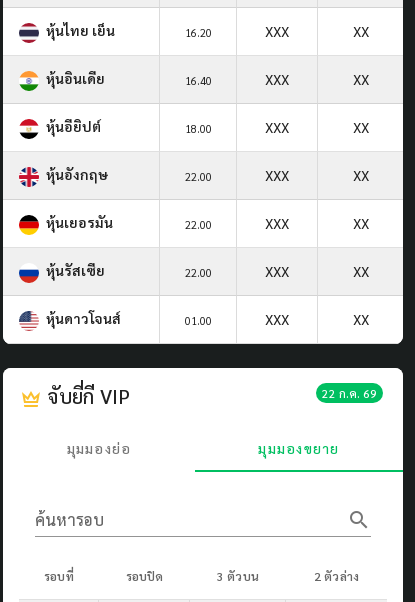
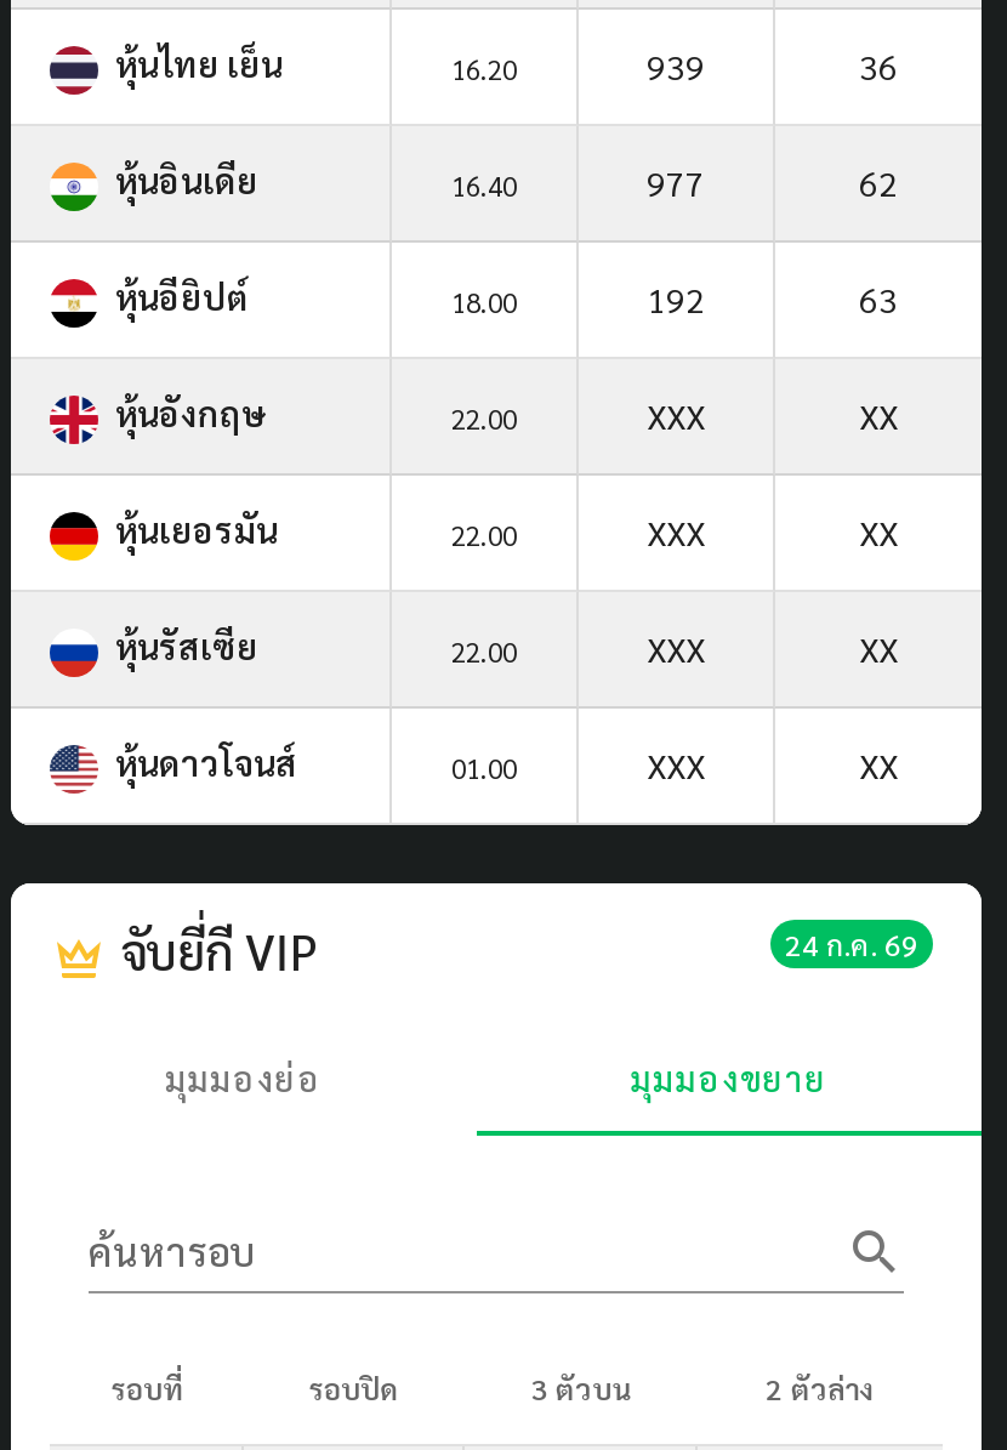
[265,22,368,40] XXX | XX -> [647,43,898,87] 939 | 36
[265,70,368,88] XXX | XX -> [647,160,898,203] 977 | 62
[265,118,368,136] XXX | XX -> [647,276,898,320] 192 | 63
[322,385,377,401] 22 ก.ค. 69 -> [785,924,918,963] 24 ก.ค. 69

